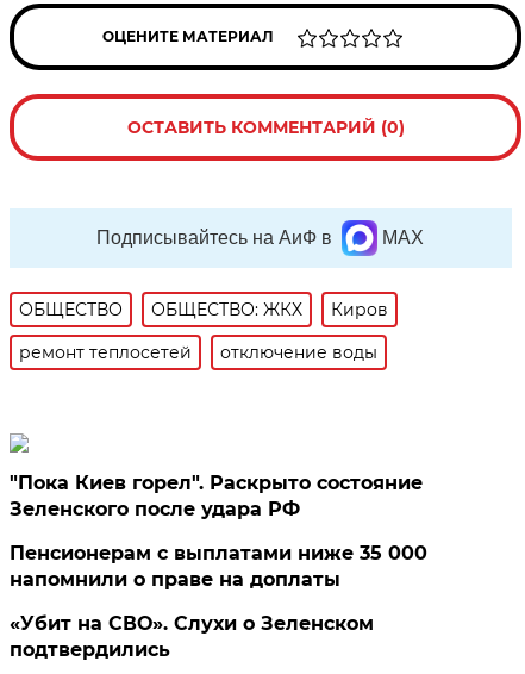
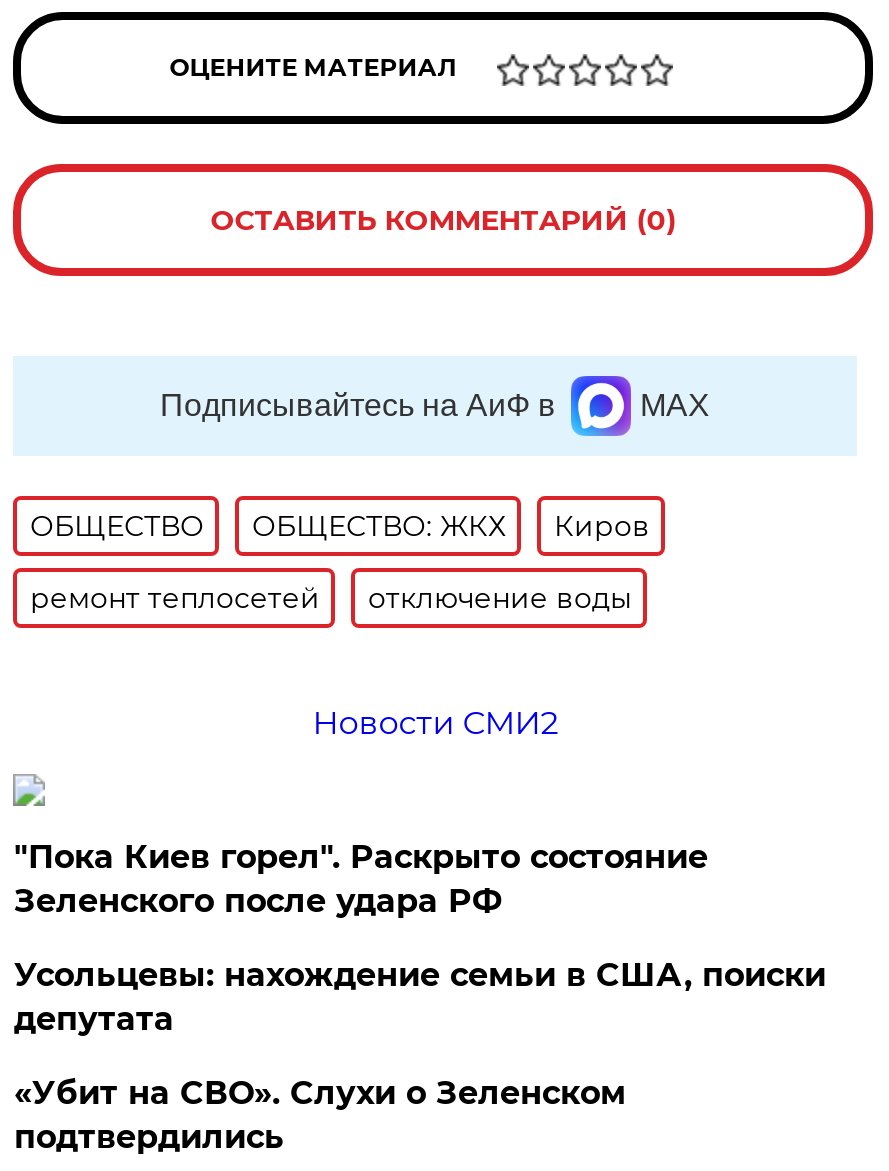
none -> [312,704,558,742] Новости СМИ2
[10,542,428,591] Пенсионерам с выплатами ниже 35 000 | напомнили о праве на доплаты -> [14,956,826,1038] Усольцевы: нахождение семьи в США, поиски | депутата

